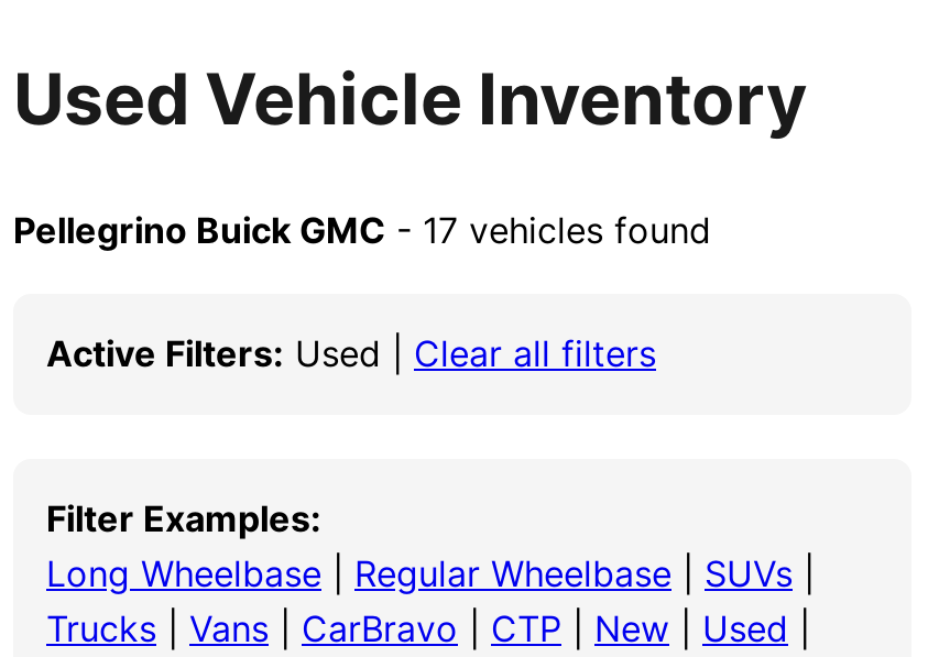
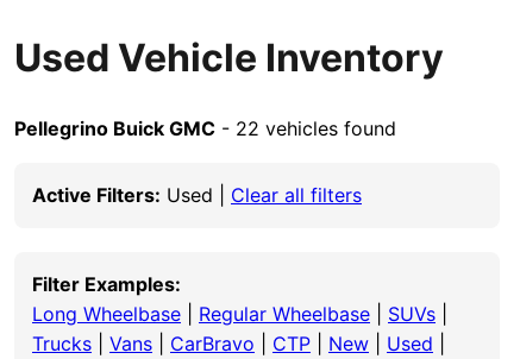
[13,208,711,252] Pellegrino Buick GMC - 17 vehicles found -> [14,116,396,140] Pellegrino Buick GMC - 22 vehicles found

